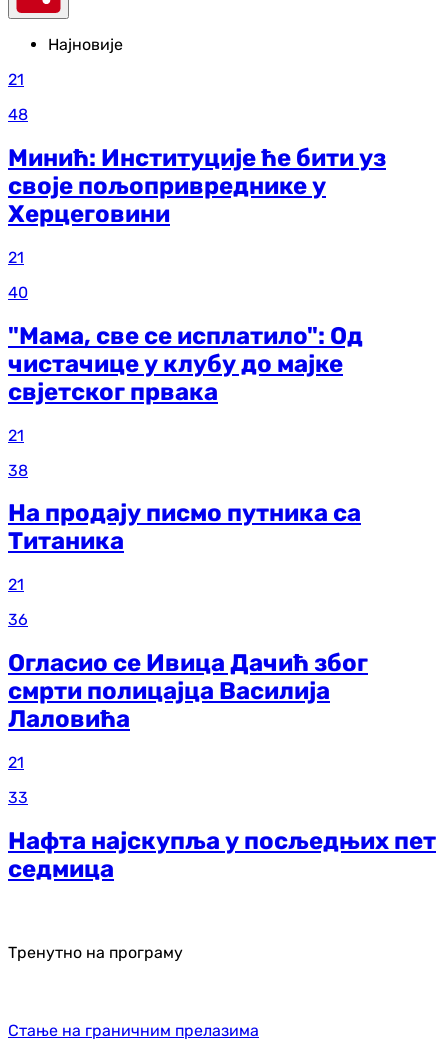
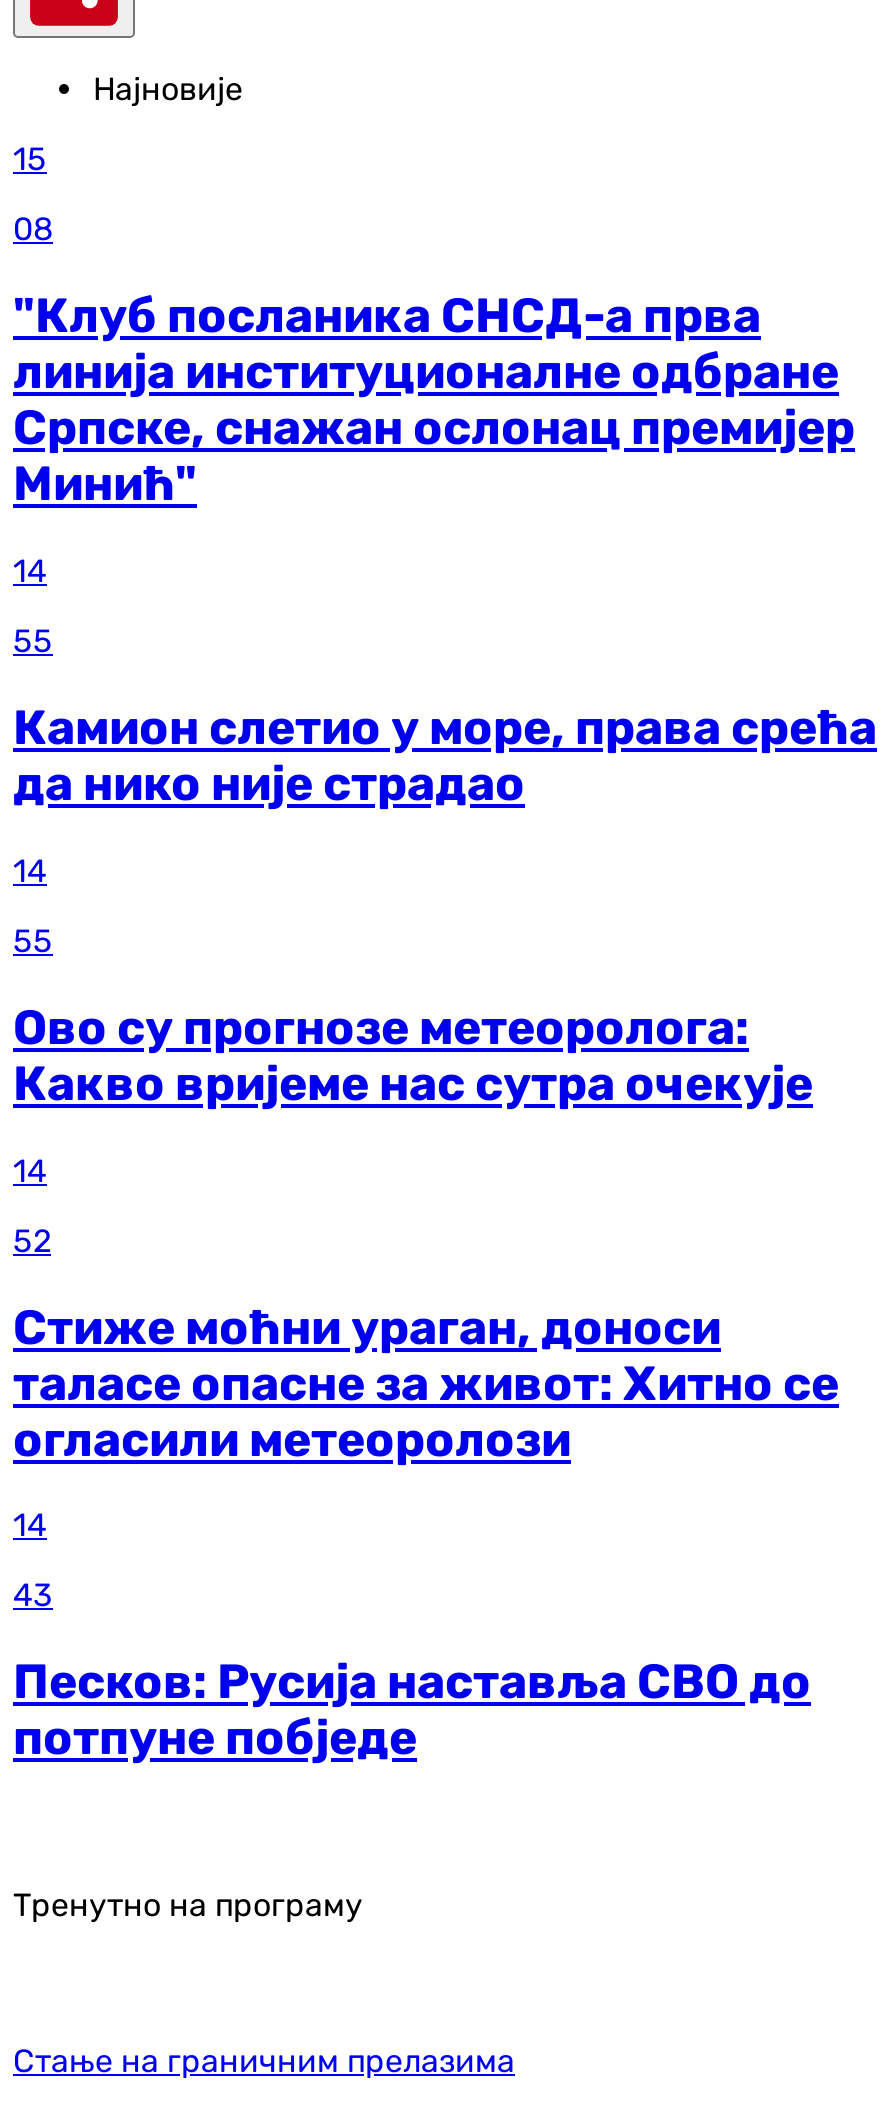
[8,70,24,89] 21 -> [13,140,47,178] 15
[8,105,28,124] 48 -> [13,210,53,248] 08
[8,144,386,228] Минић: Институције ће бити уз | своје пољопривреднике у | Херцеговини -> [13,288,855,512] "Клуб посланика СНСД-а прва | линија институционалне одбране | Српске, снажан ослонац премијер | Минић"
[8,248,24,267] 21 -> [13,552,47,590] 14
[8,283,28,302] 40 -> [13,622,53,660] 55
[8,322,363,406] "Мама, све се исплатило": Од | чистачице у клубу до мајке | свјетског првака -> [13,699,877,811] Камион слетио у море, права срећа | да нико није страдао
[8,426,24,445] 21 -> [13,851,47,889] 14
[8,461,28,480] 38 -> [13,921,53,959] 55
[8,499,361,555] На продају писмо путника са | Титаника -> [13,999,813,1111] Ово су прогнозе метеоролога: | Какво вријеме нас сутра очекује
[8,575,24,594] 21 -> [13,1151,47,1189] 14
[8,610,28,629] 36 -> [13,1221,51,1259] 52
[8,649,368,733] Огласио се Ивица Дачић због | смрти полицајца Василија | Лаловића -> [13,1299,839,1467] Стиже моћни ураган, доноси | таласе опасне за живот: Хитно се | огласили метеоролози
[8,753,24,772] 21 -> [13,1506,47,1544] 14
[8,788,28,807] 33 -> [13,1576,53,1614] 43
[8,827,436,883] Нафта најскупља у посљедњих пет | седмица -> [13,1654,811,1766] Песков: Русија наставља СВО до | потпуне побједе

